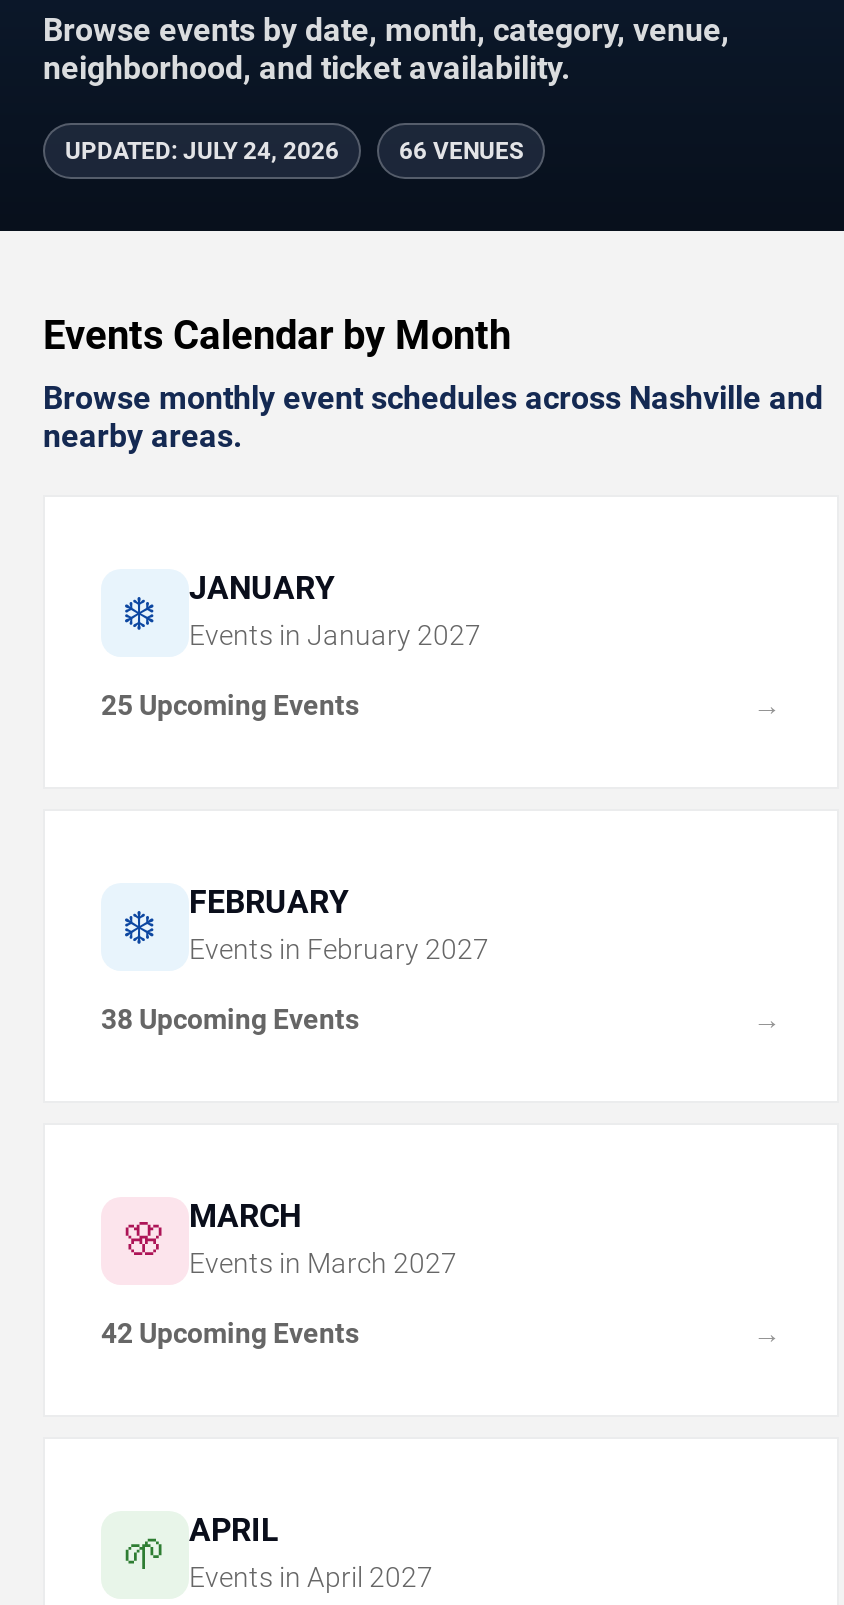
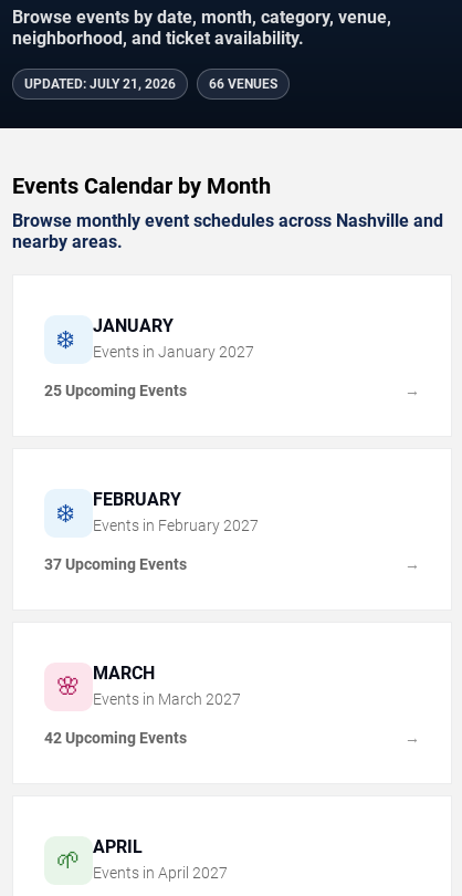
[65,136,339,164] UPDATED: JULY 24, 2026 -> [24,76,176,91] UPDATED: JULY 21, 2026
[101,1002,359,1034] 38 Upcoming Events -> [44,555,187,572] 37 Upcoming Events

